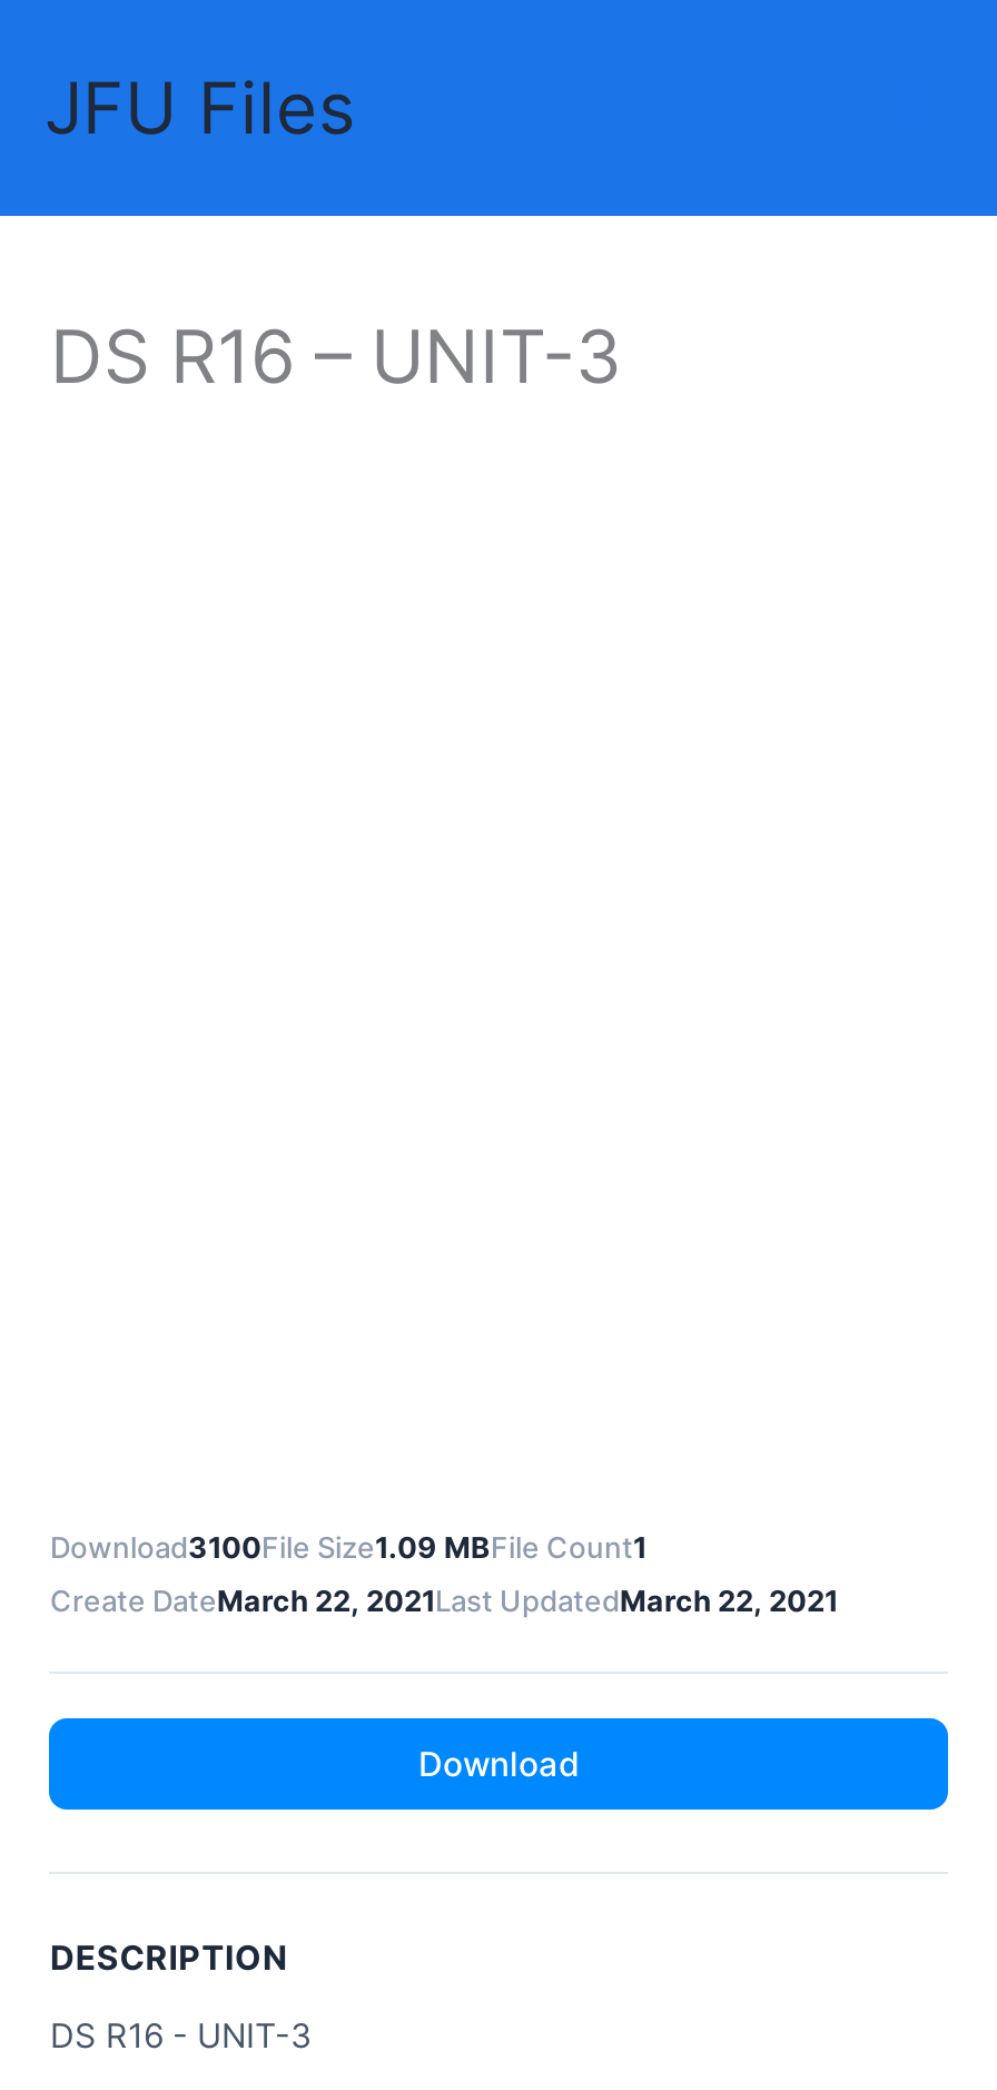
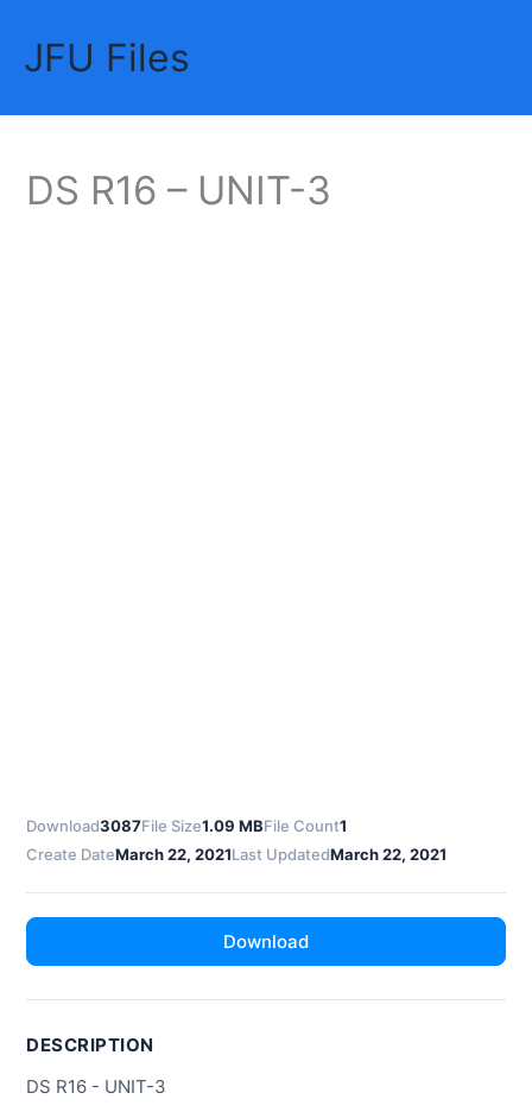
[50,1528,646,1564] Download3100File Size1.09 MBFile Count1 -> [27,816,347,835] Download3087File Size1.09 MBFile Count1

